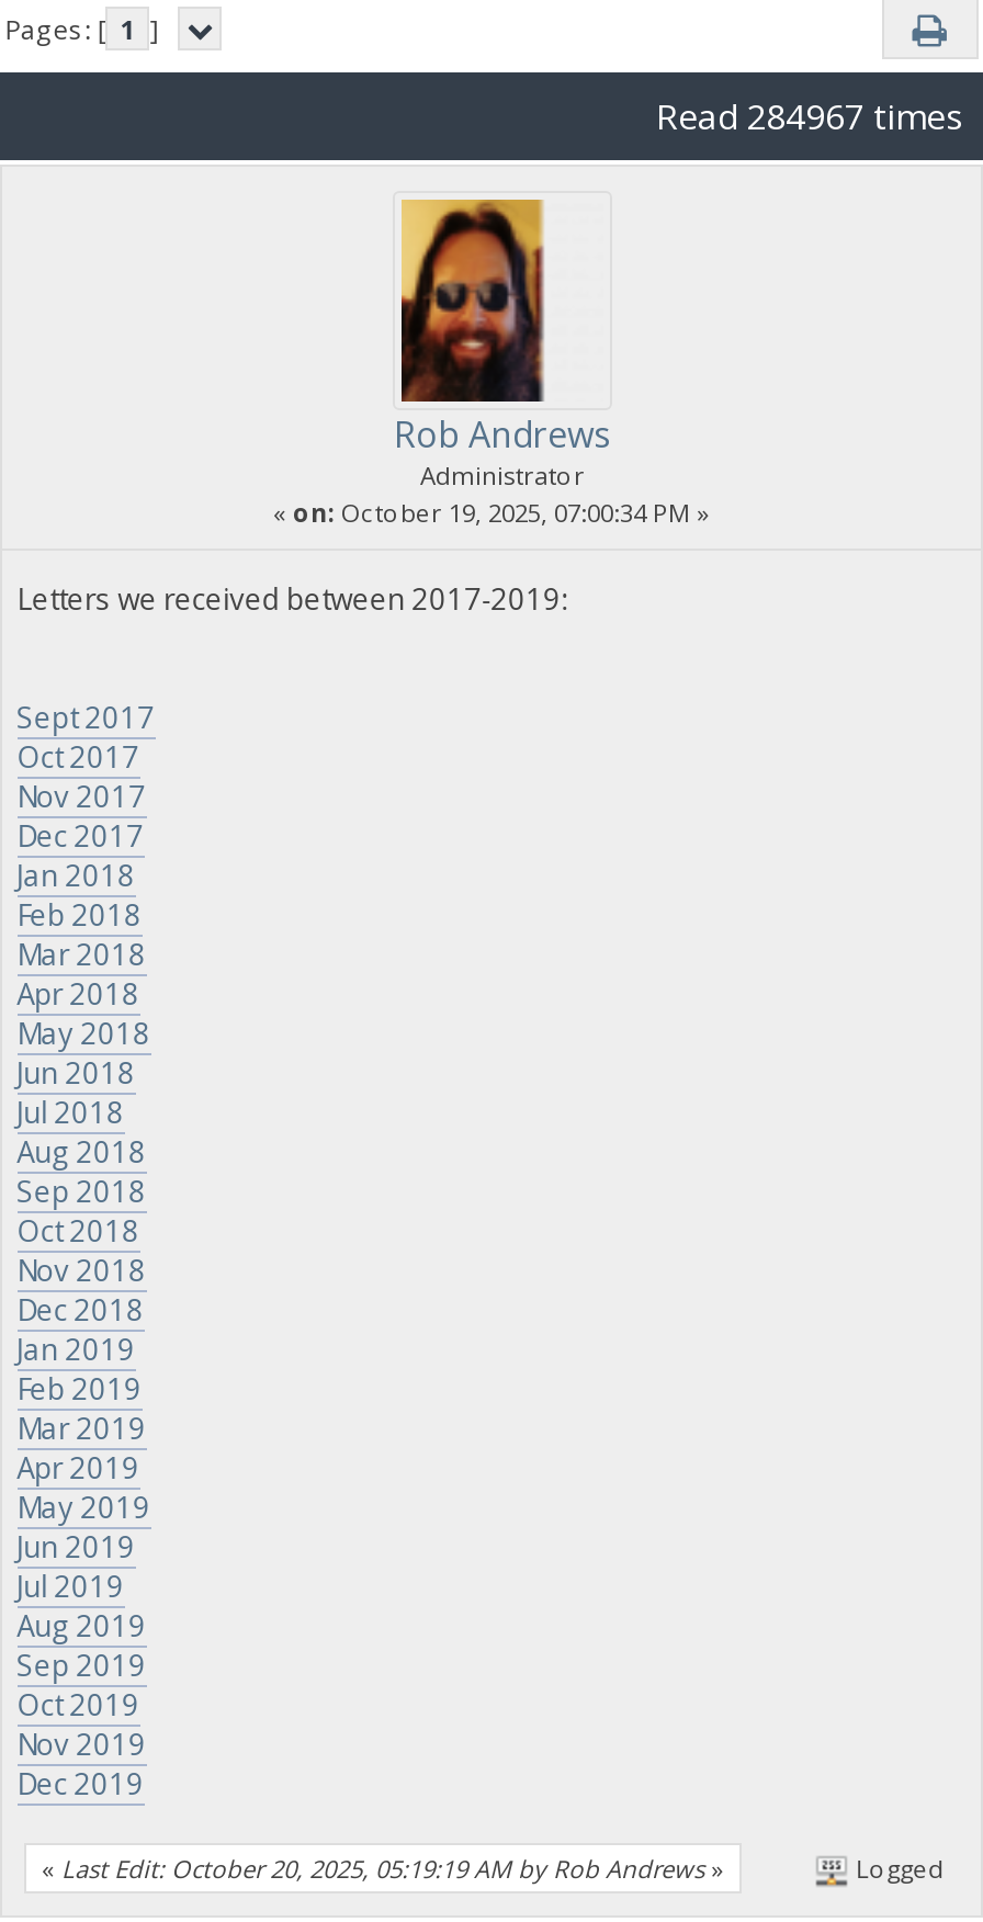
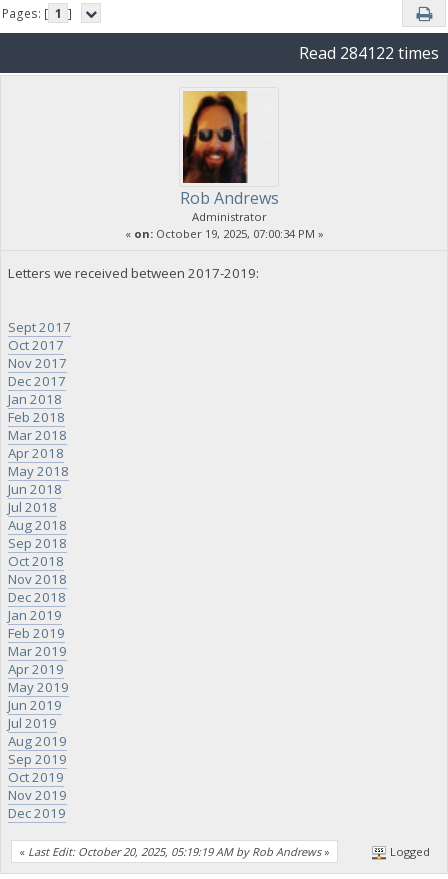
[656,92,963,140] Read 284967 times -> [299,42,439,64] Read 284122 times

